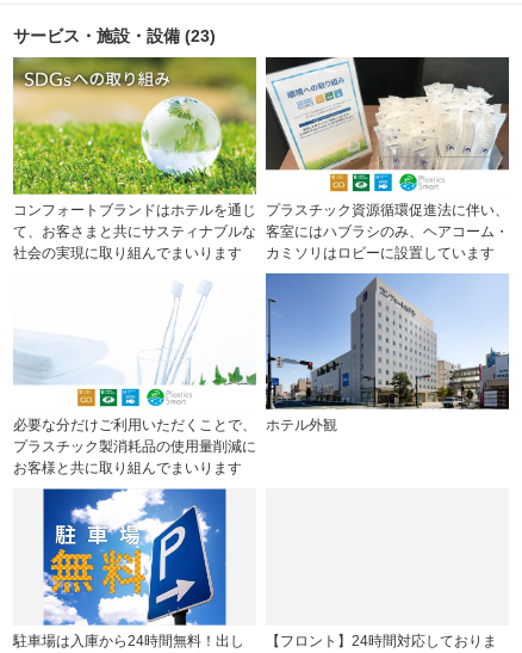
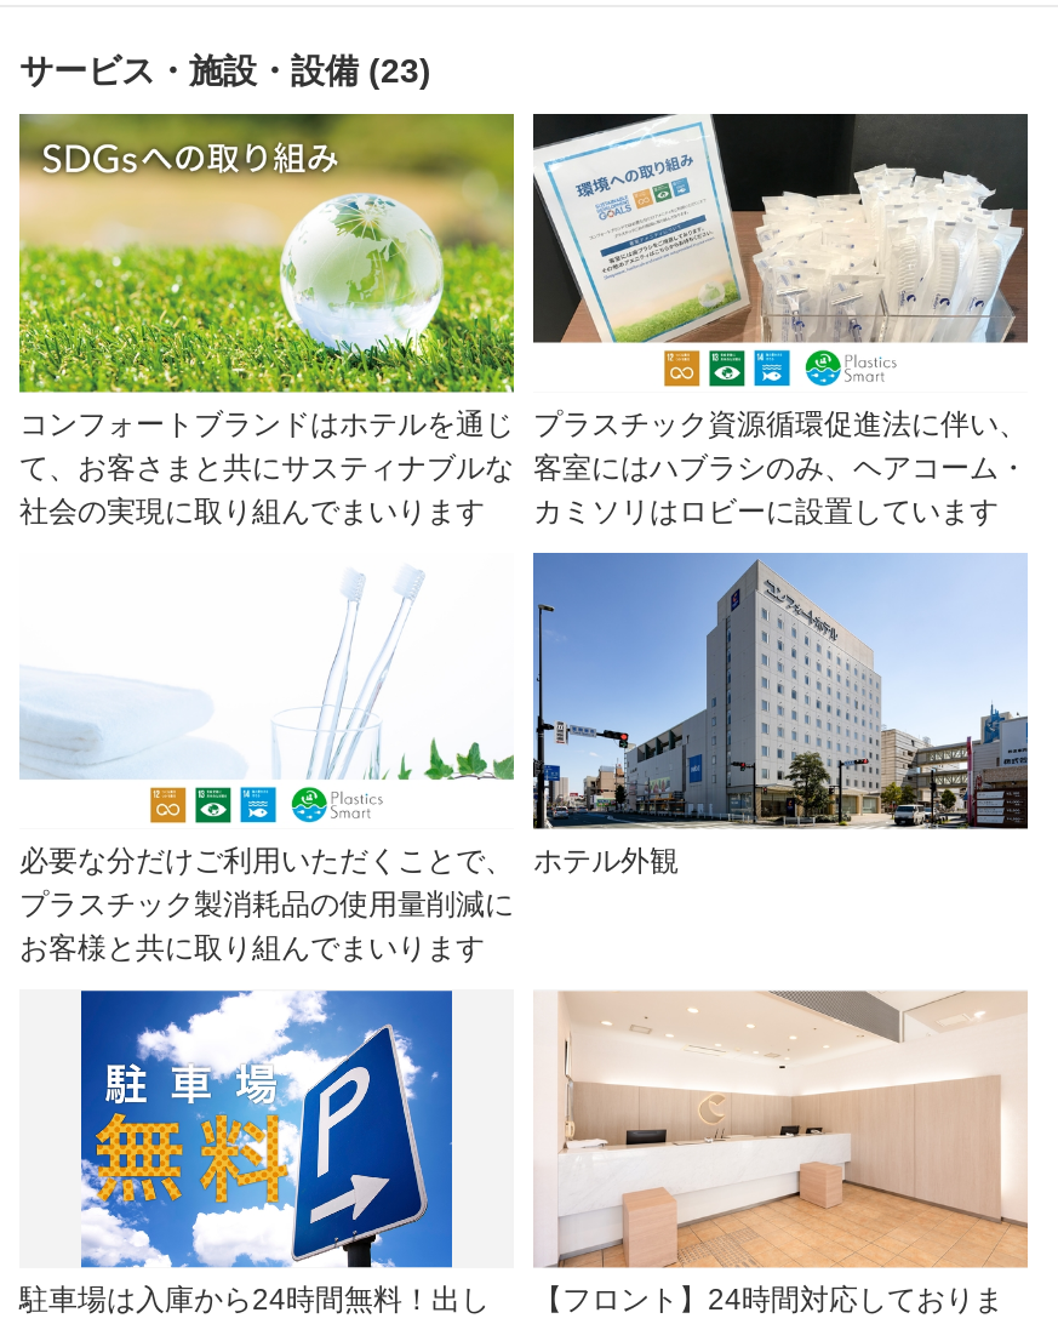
none -> [536,989,1030,1271] [image]

